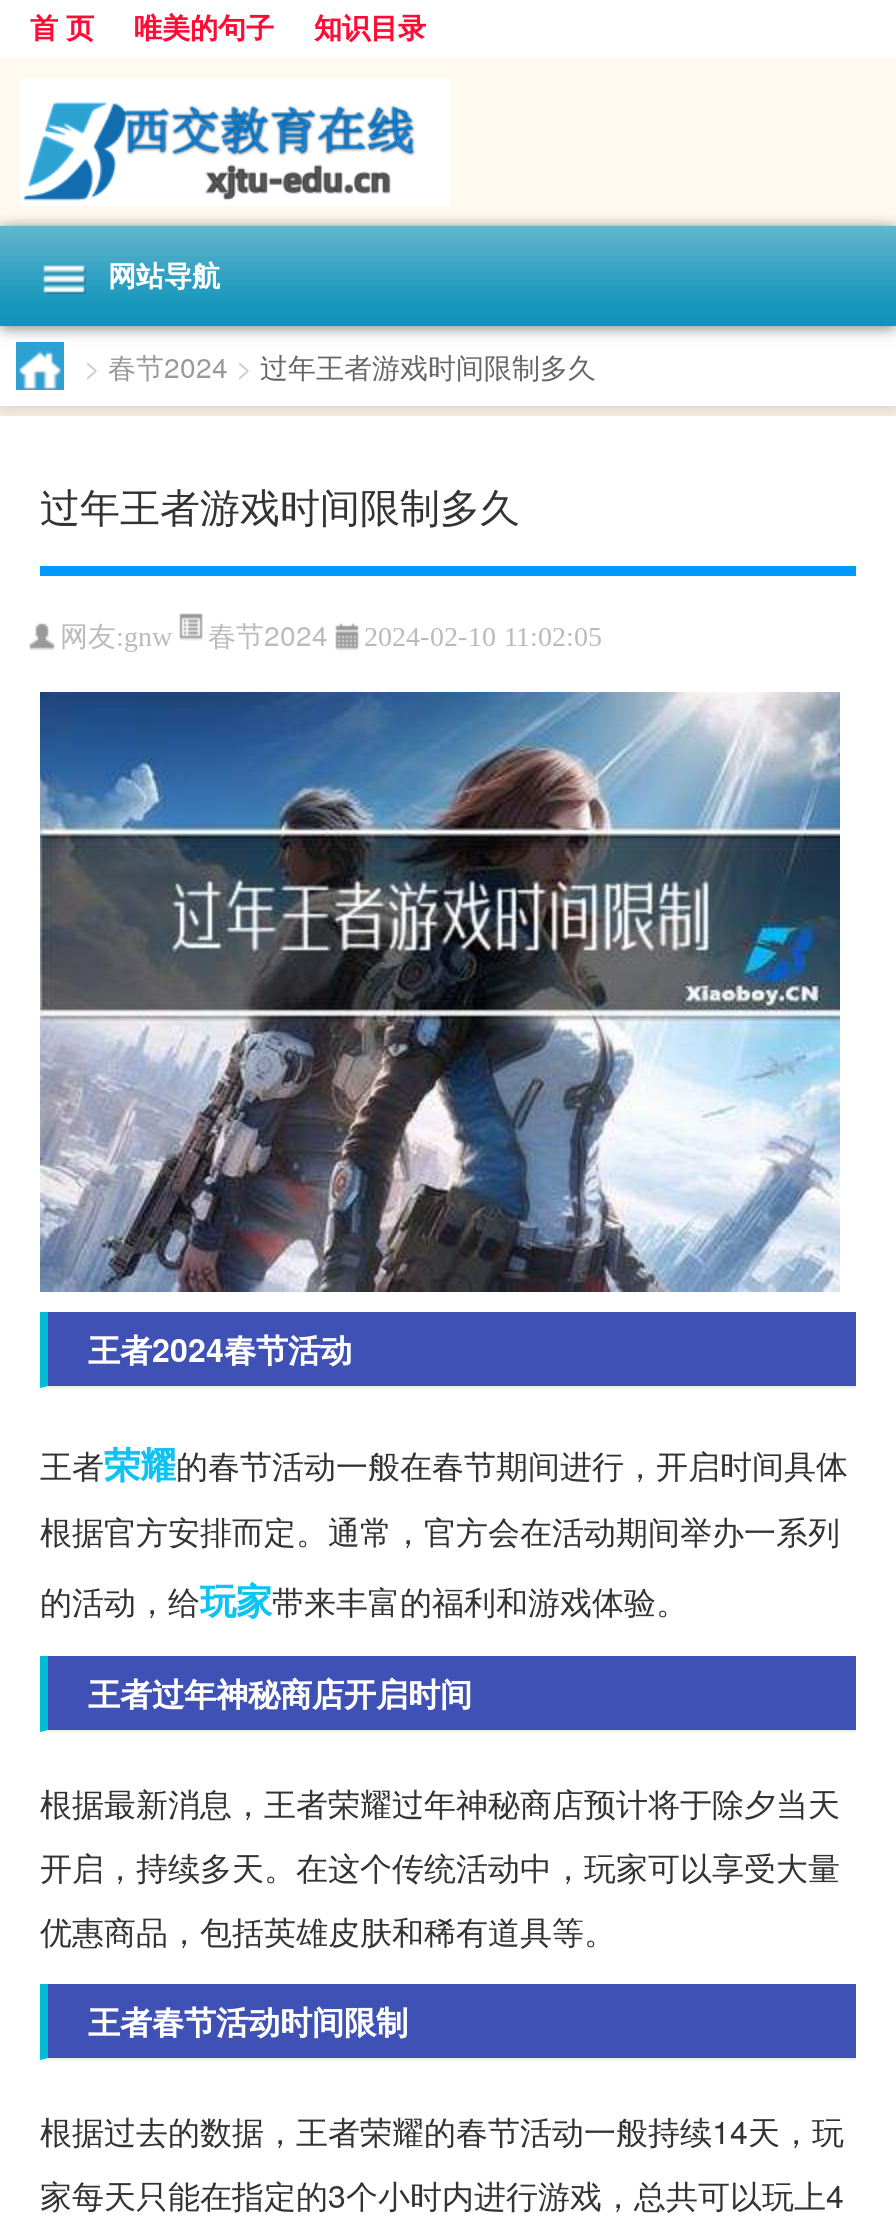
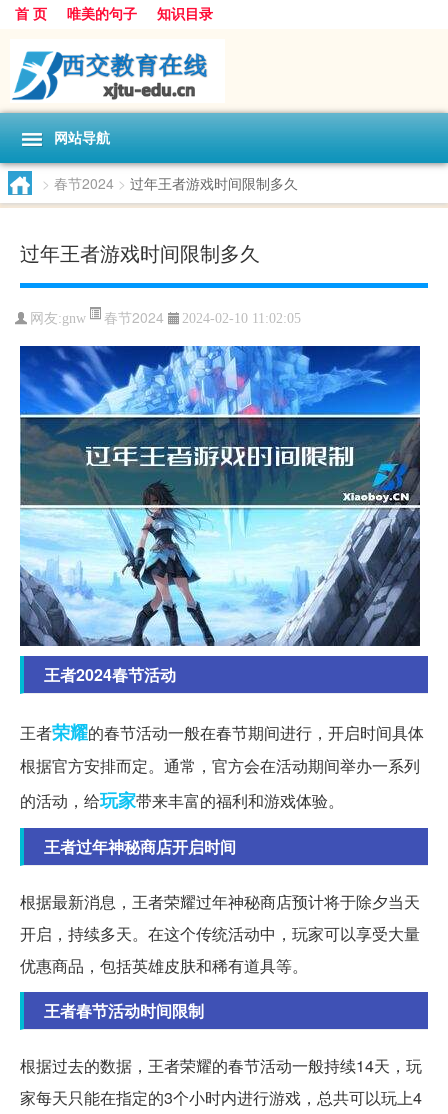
[38,690,840,1294] [image] -> [19,345,421,647] [image]

